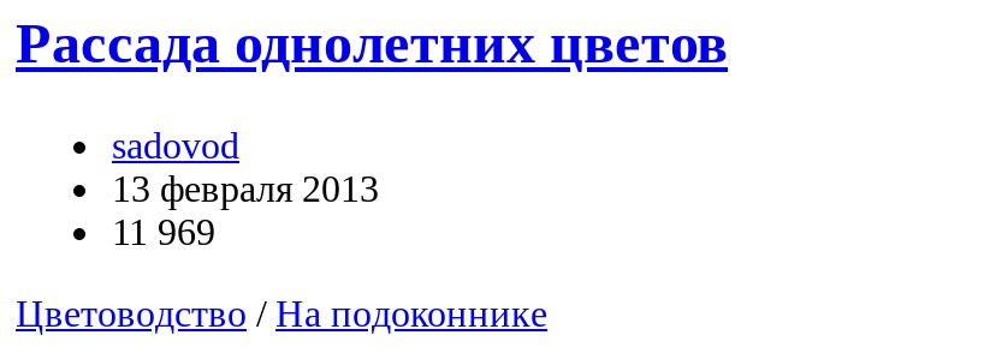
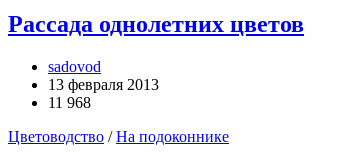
[112,212,215,252] 11 969 -> [48,94,91,111] 11 968

